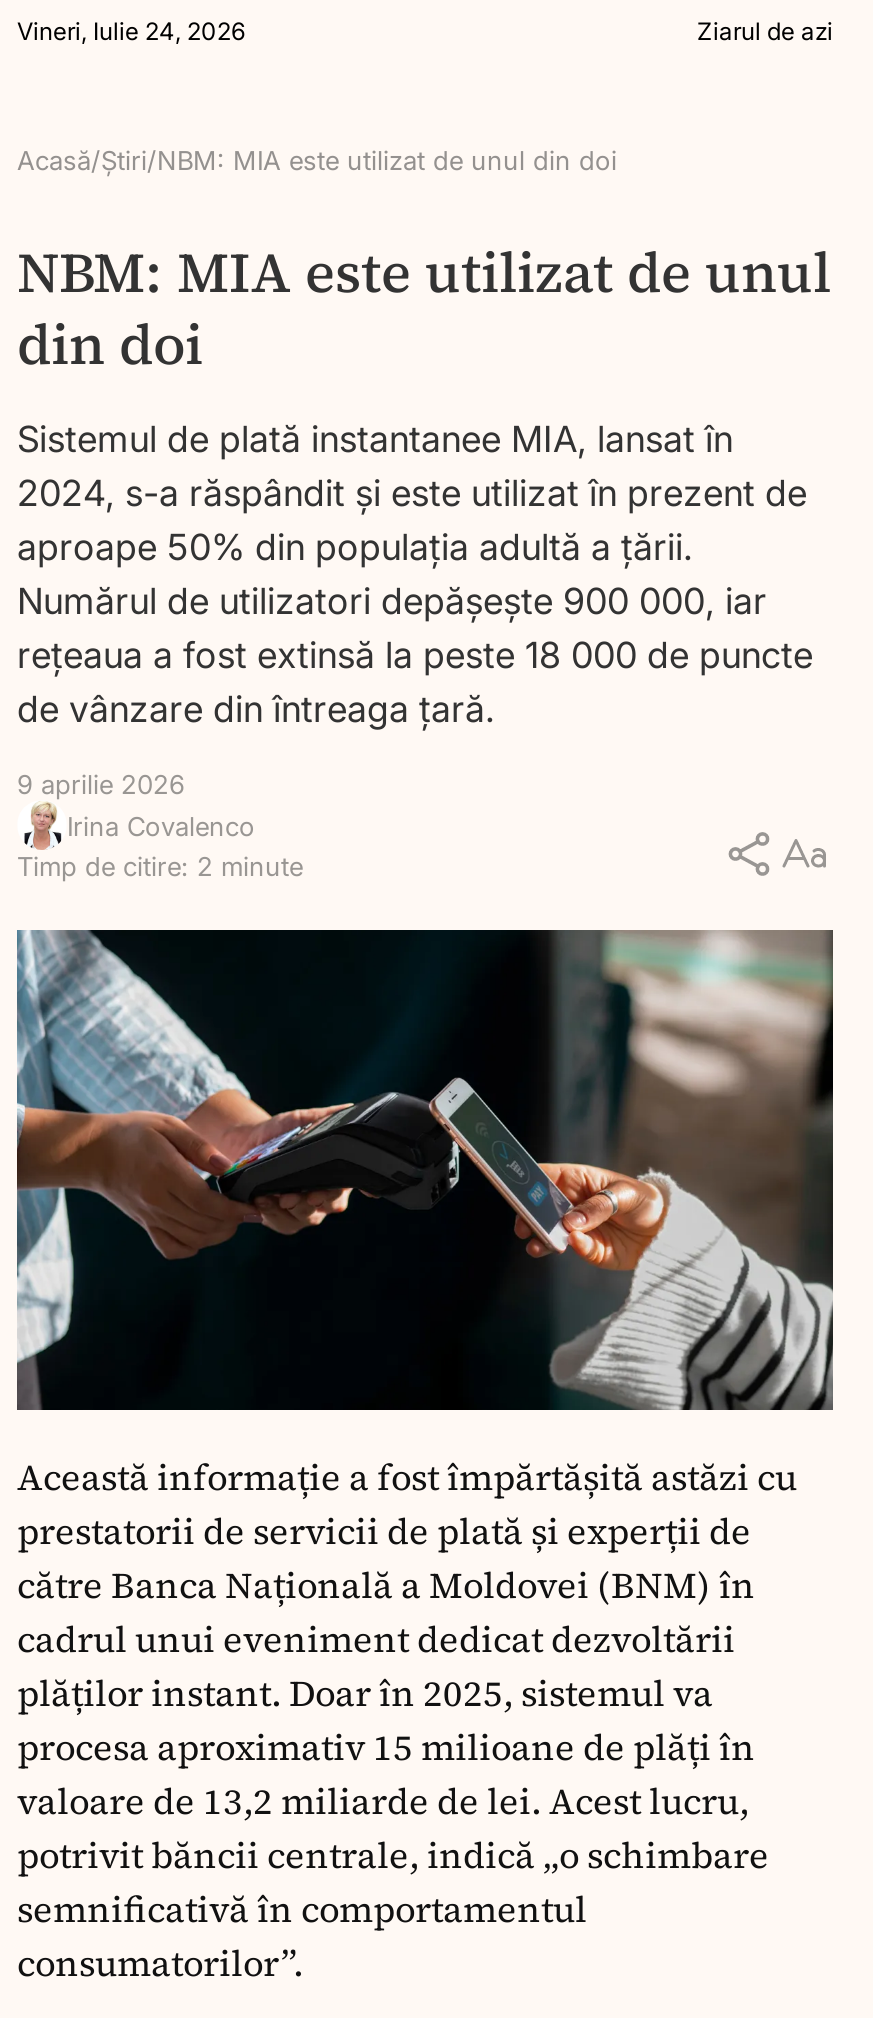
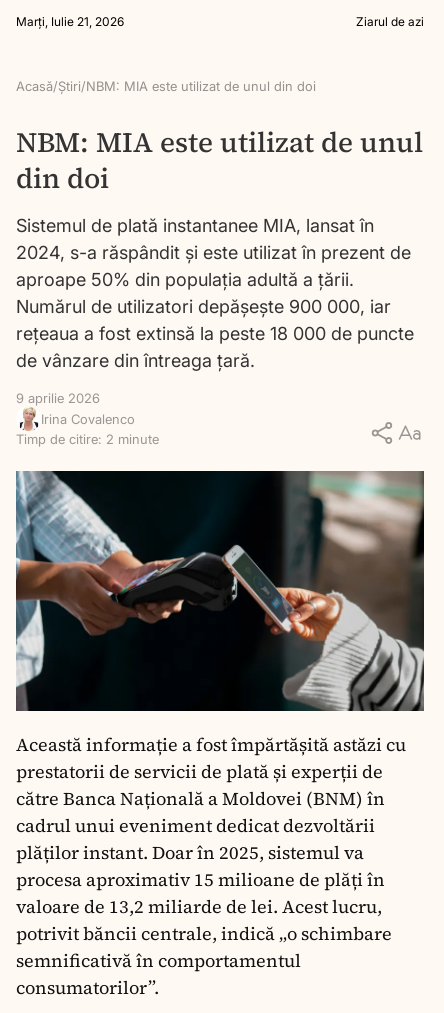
[17,16,245,46] Vineri, Iulie 24, 2026 -> [16,14,124,29] Marți, Iulie 21, 2026

